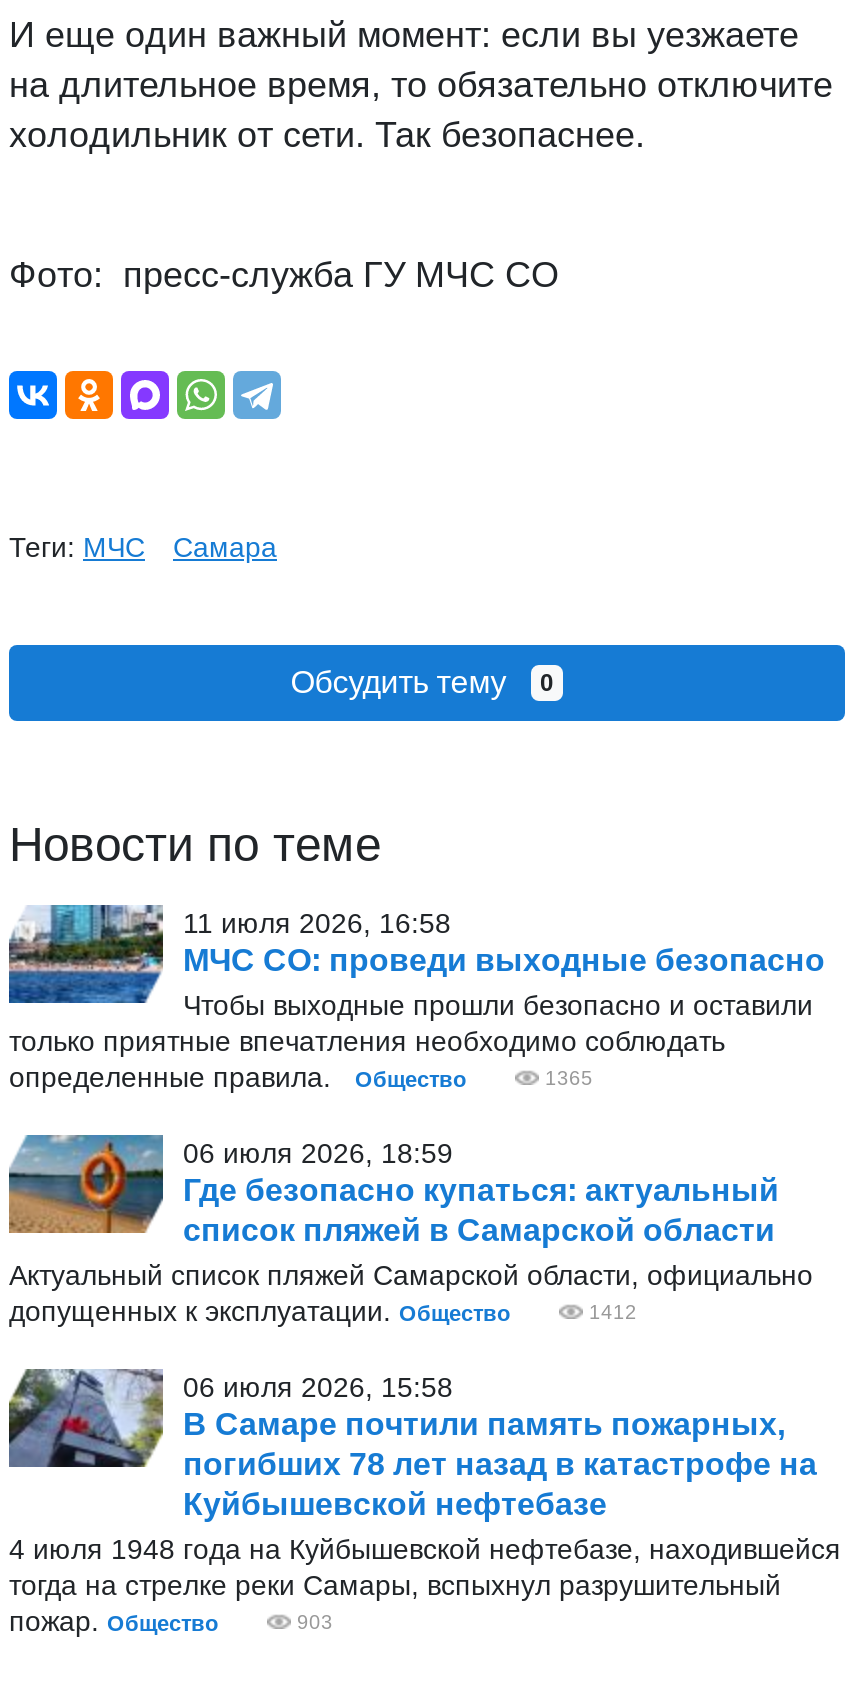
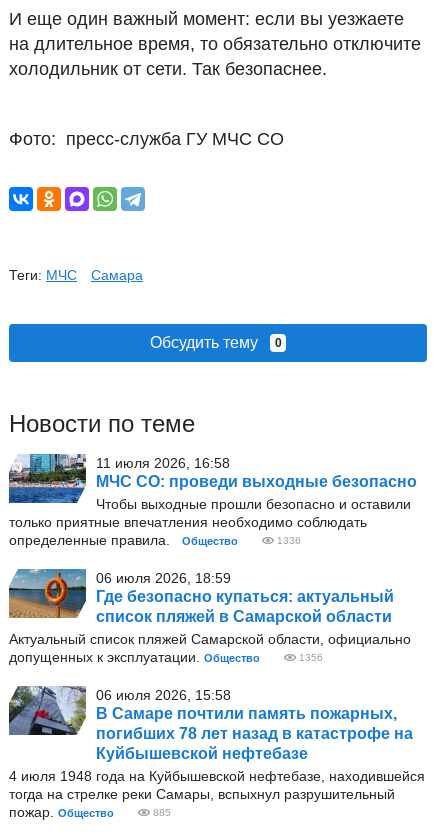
[545,1067,593,1089] 1365 -> [277,535,301,546] 1336
[589,1301,637,1323] 1412 -> [299,652,323,663] 1356
[297,1611,333,1633] 903 -> [153,807,171,818] 885

